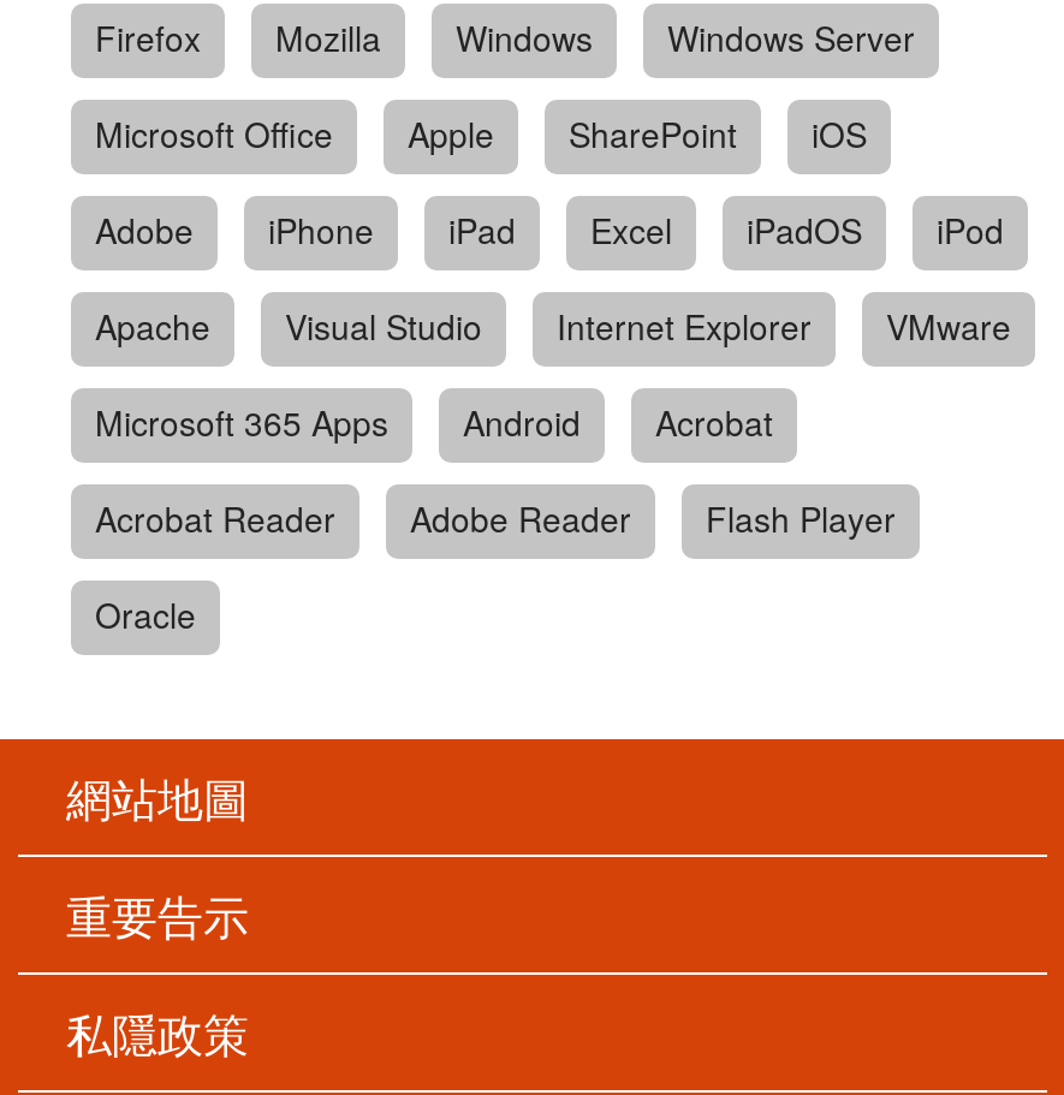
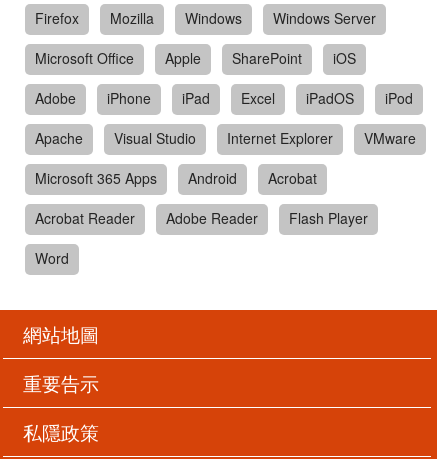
[95,591,196,639] Oracle -> [35,248,69,268] Word

